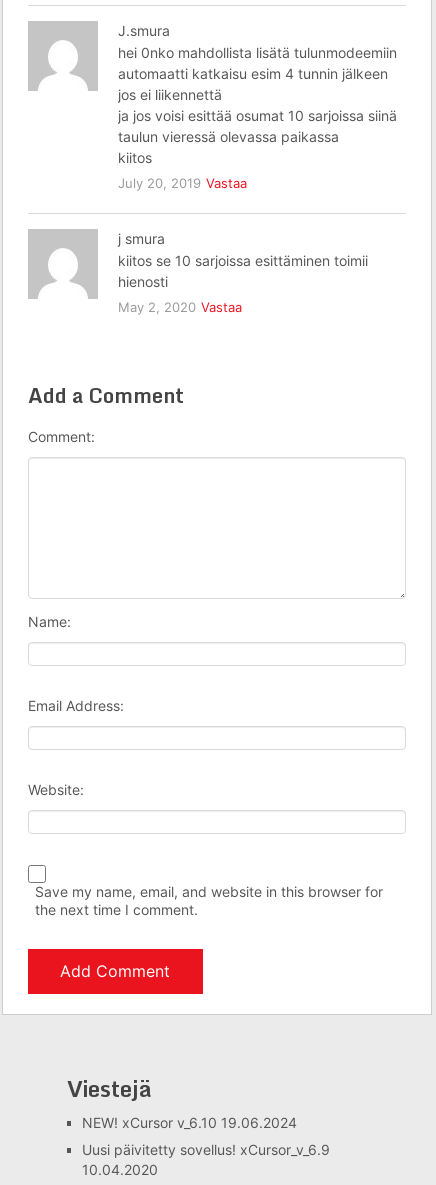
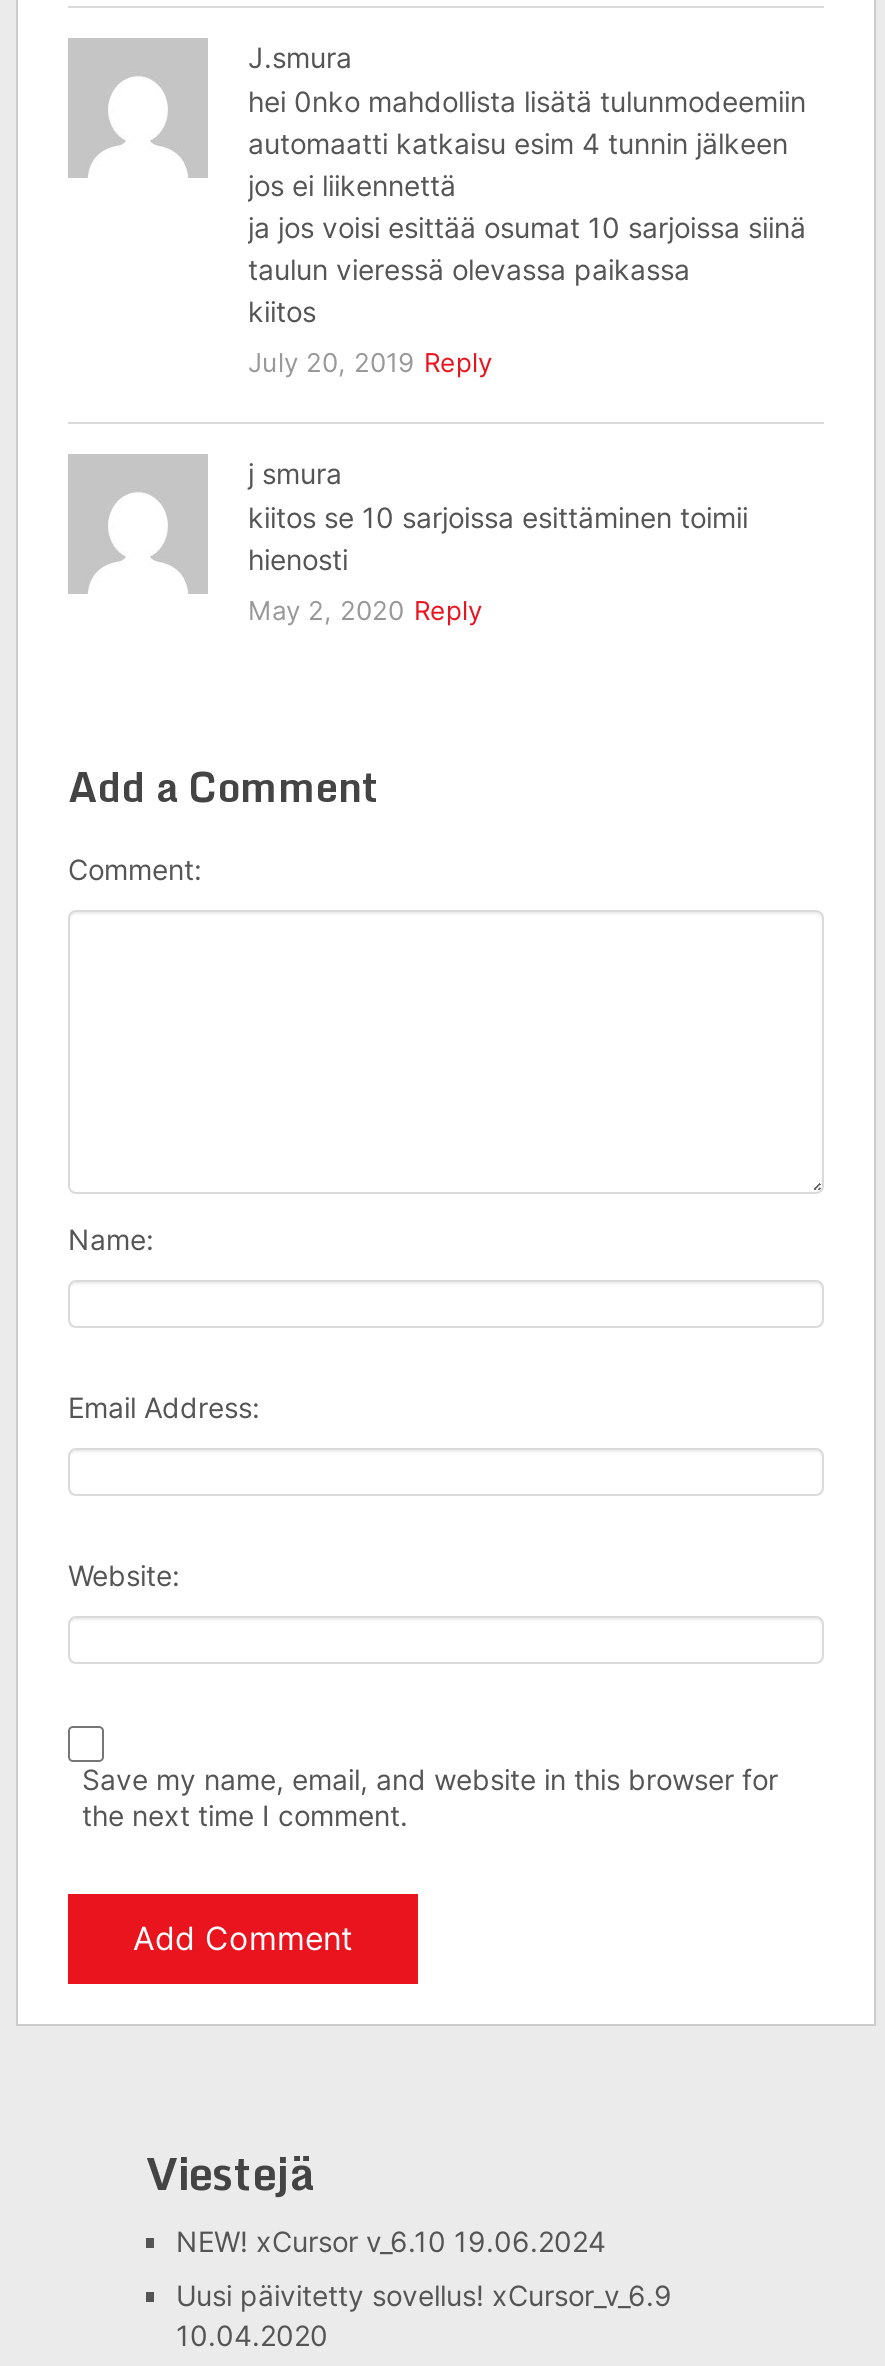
[118,175,247,191] July 20, 2019 Vastaa -> [248,346,492,378] July 20, 2019 Reply
[118,299,242,315] May 2, 2020 Vastaa -> [248,594,482,626] May 2, 2020 Reply

